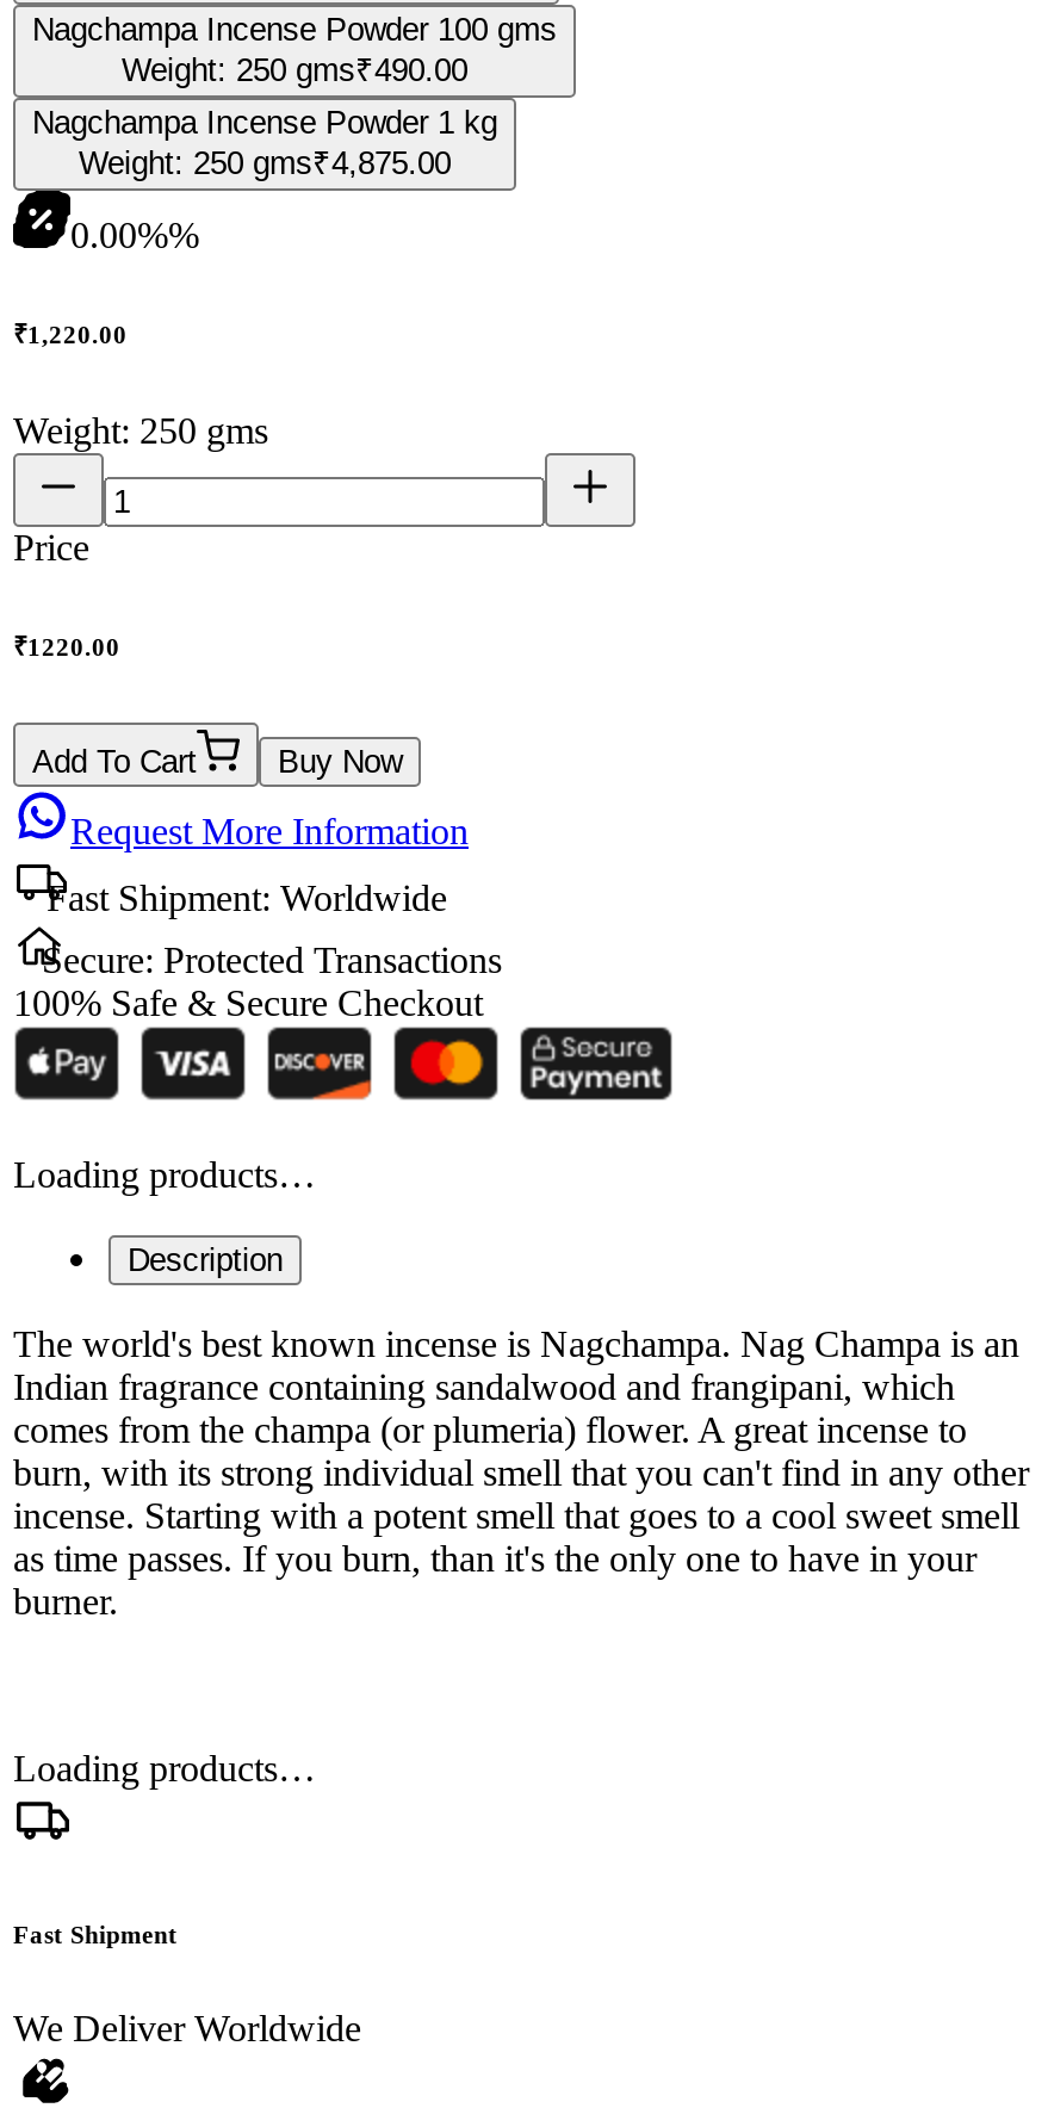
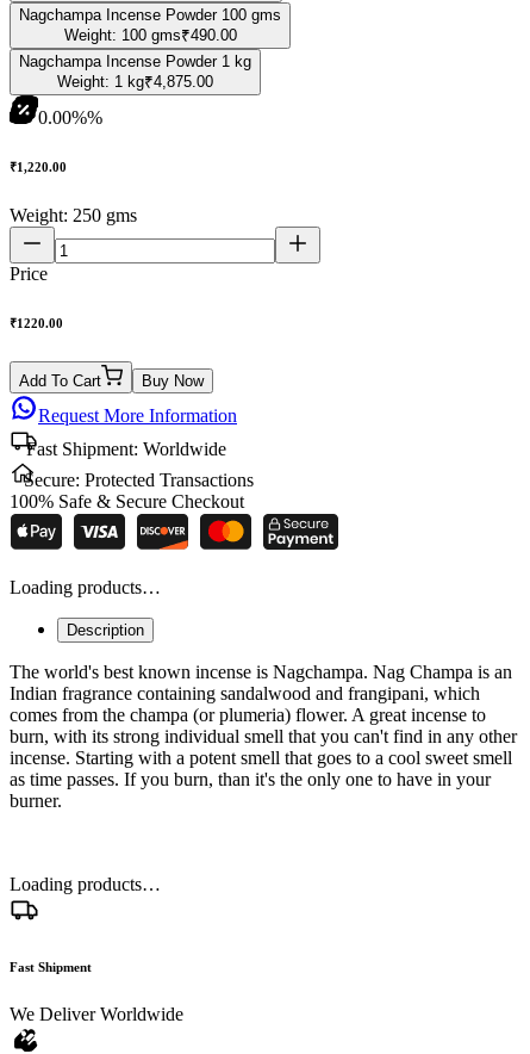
[122,52,467,88] Weight: 250 gms₹490.00 -> [64,26,236,44] Weight: 100 gms₹490.00
[79,145,451,181] Weight: 250 gms₹4,875.00 -> [57,72,213,90] Weight: 1 kg₹4,875.00

